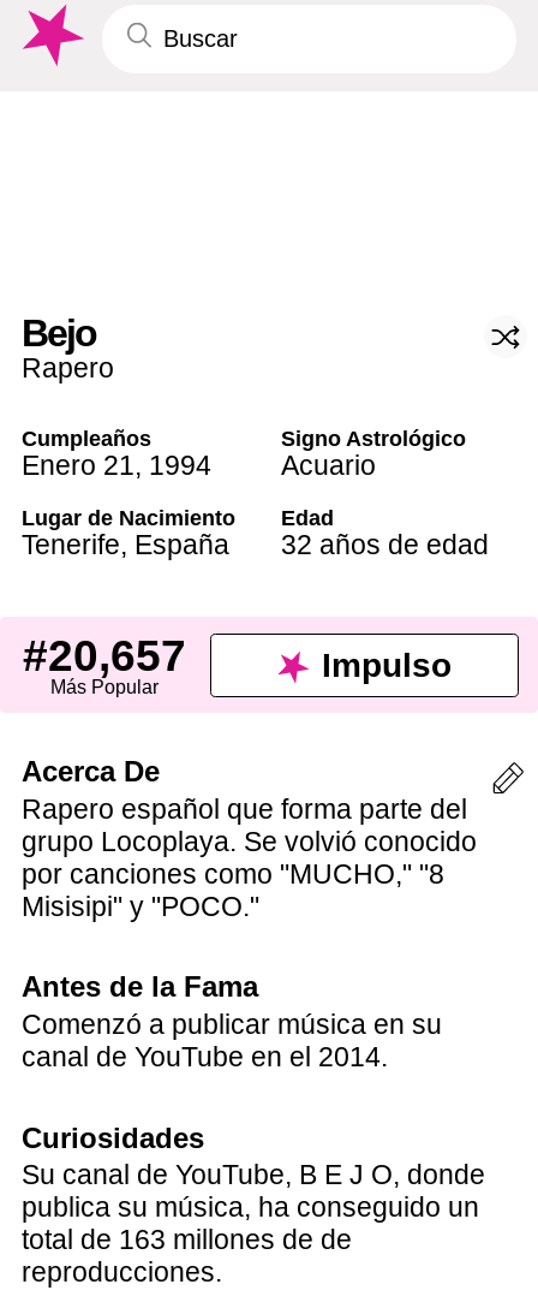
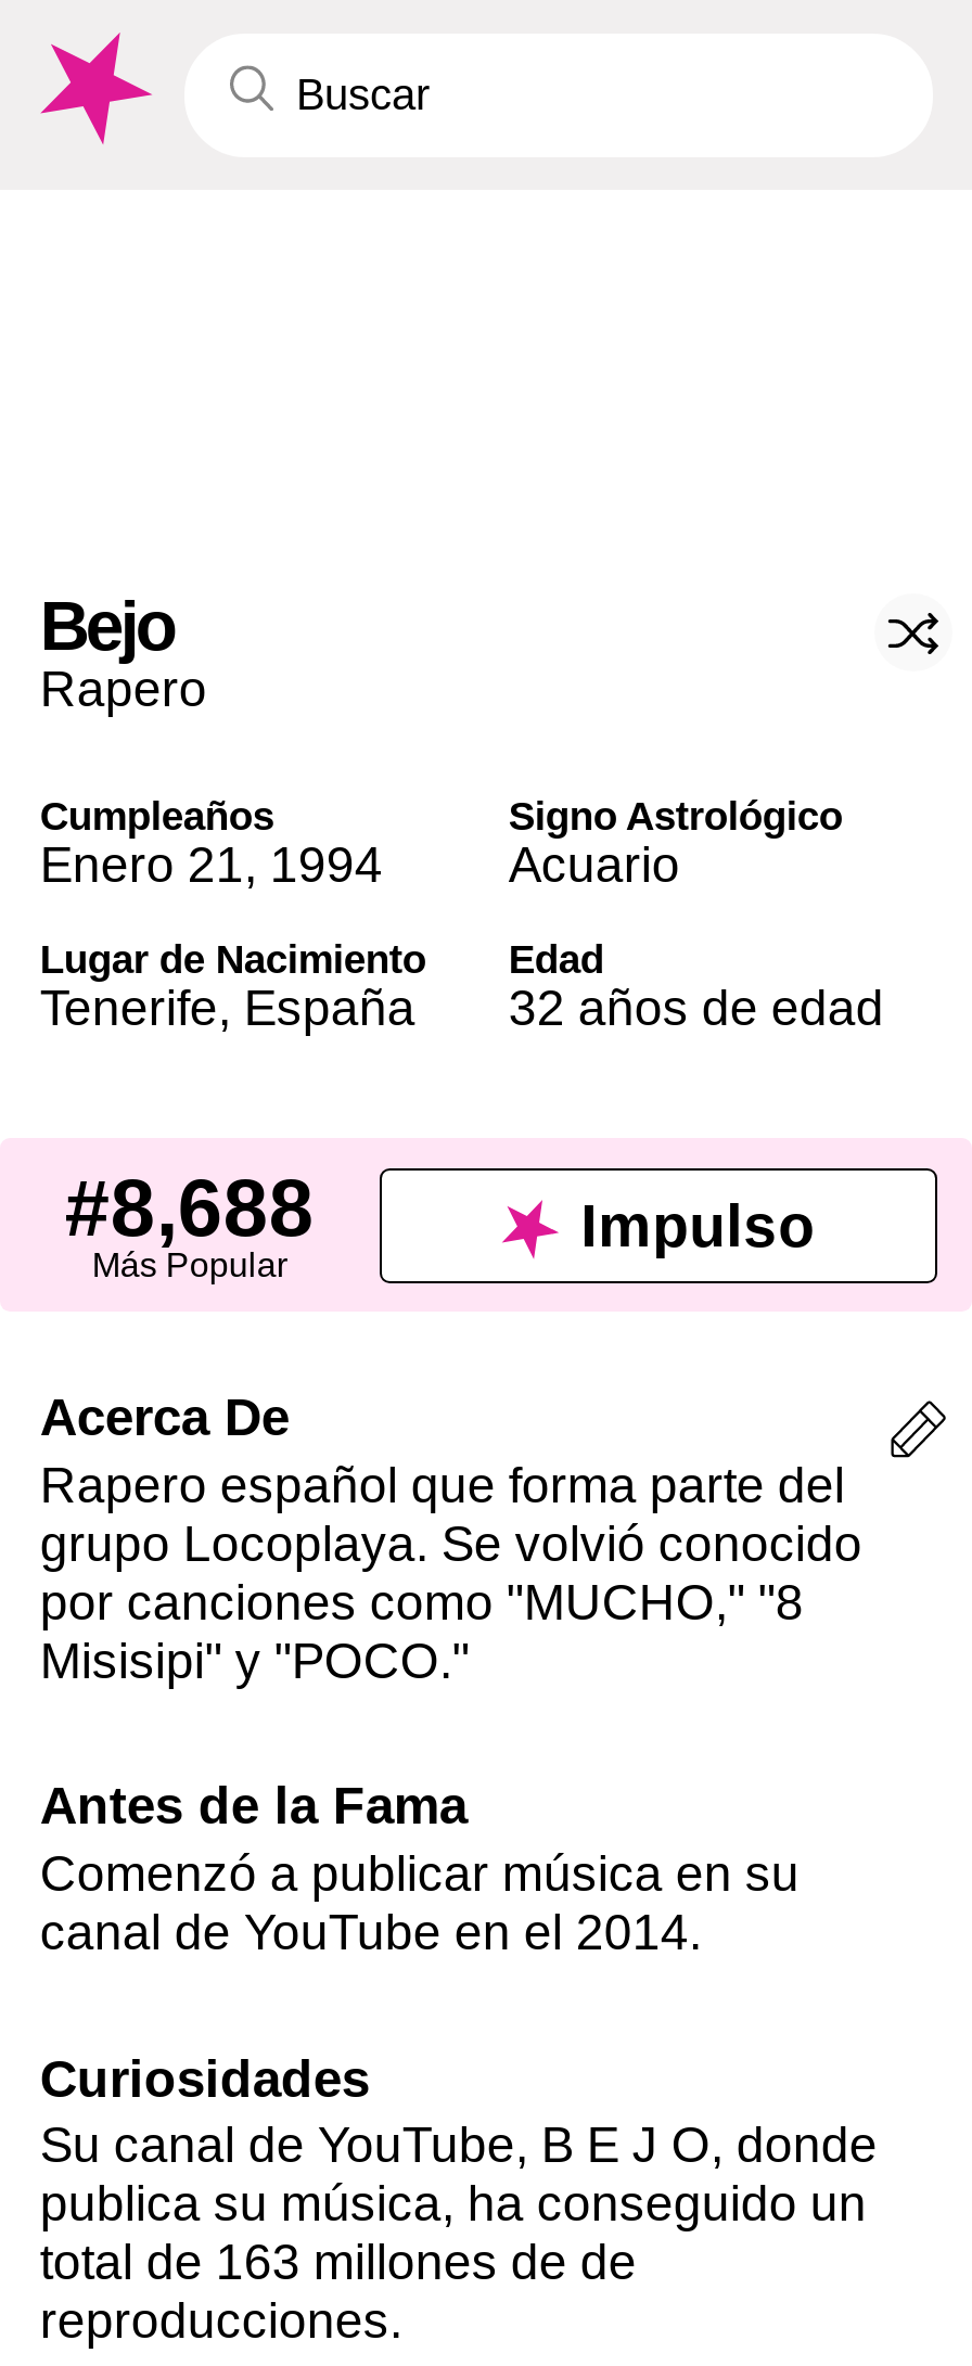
[23,631,186,680] #20,657 -> [65,1163,314,1252] #8,688

